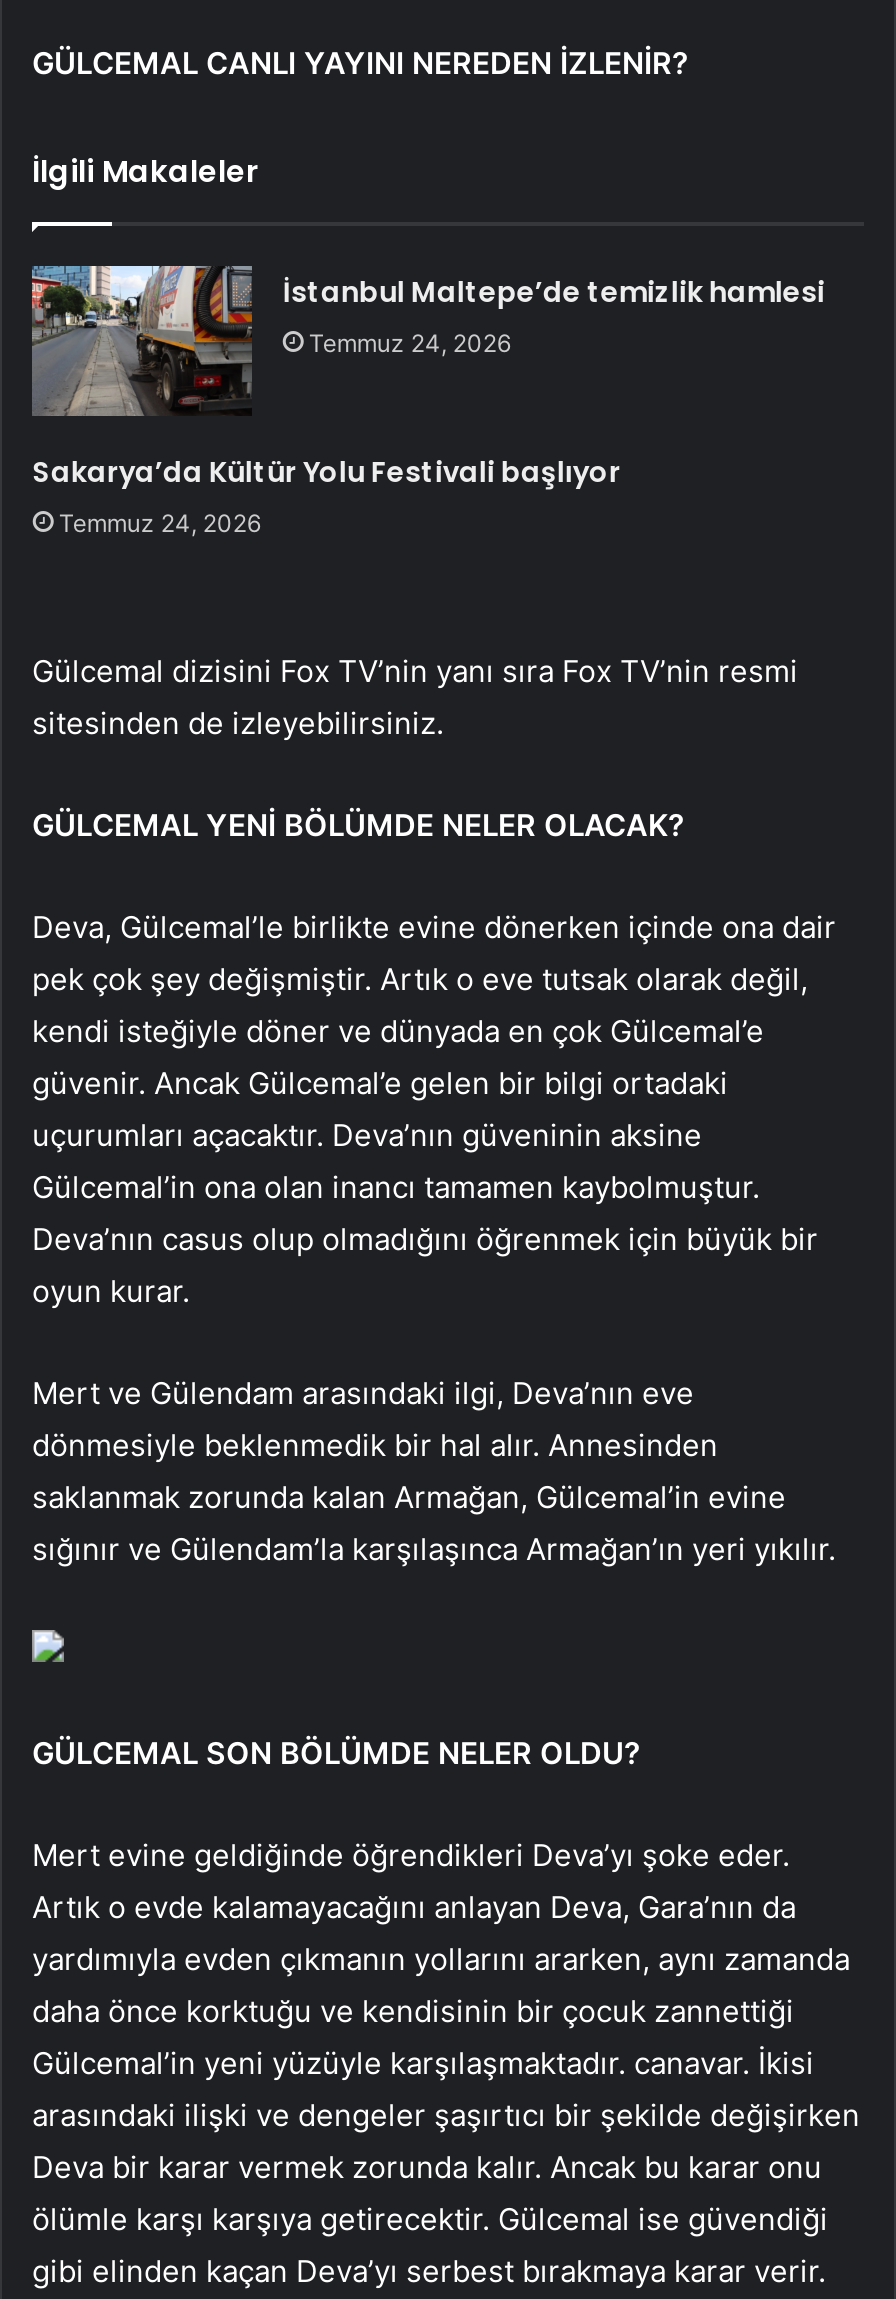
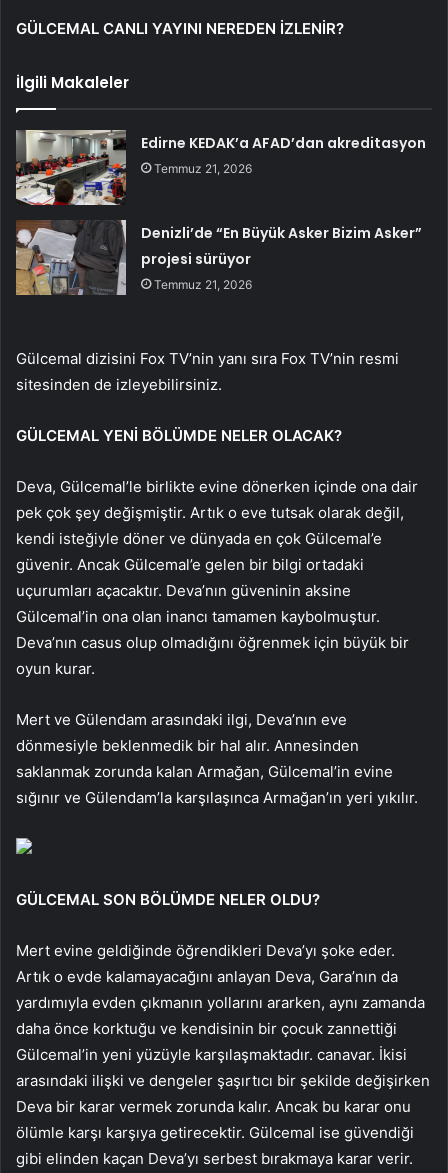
[30,264,825,418] [image] | İstanbul Maltepe’de temizlik hamlesi | Temmuz 24, 2026 -> [15,129,426,206] [image] | Edirne KEDAK’a AFAD’dan akreditasyon | Temmuz 21, 2026
[33,451,621,537] Sakarya’da Kültür Yolu Festivali başlıyor | Temmuz 24, 2026 -> [141,223,422,292] Denizli’de “En Büyük Asker Bizim Asker” | projesi sürüyor | Temmuz 21, 2026

